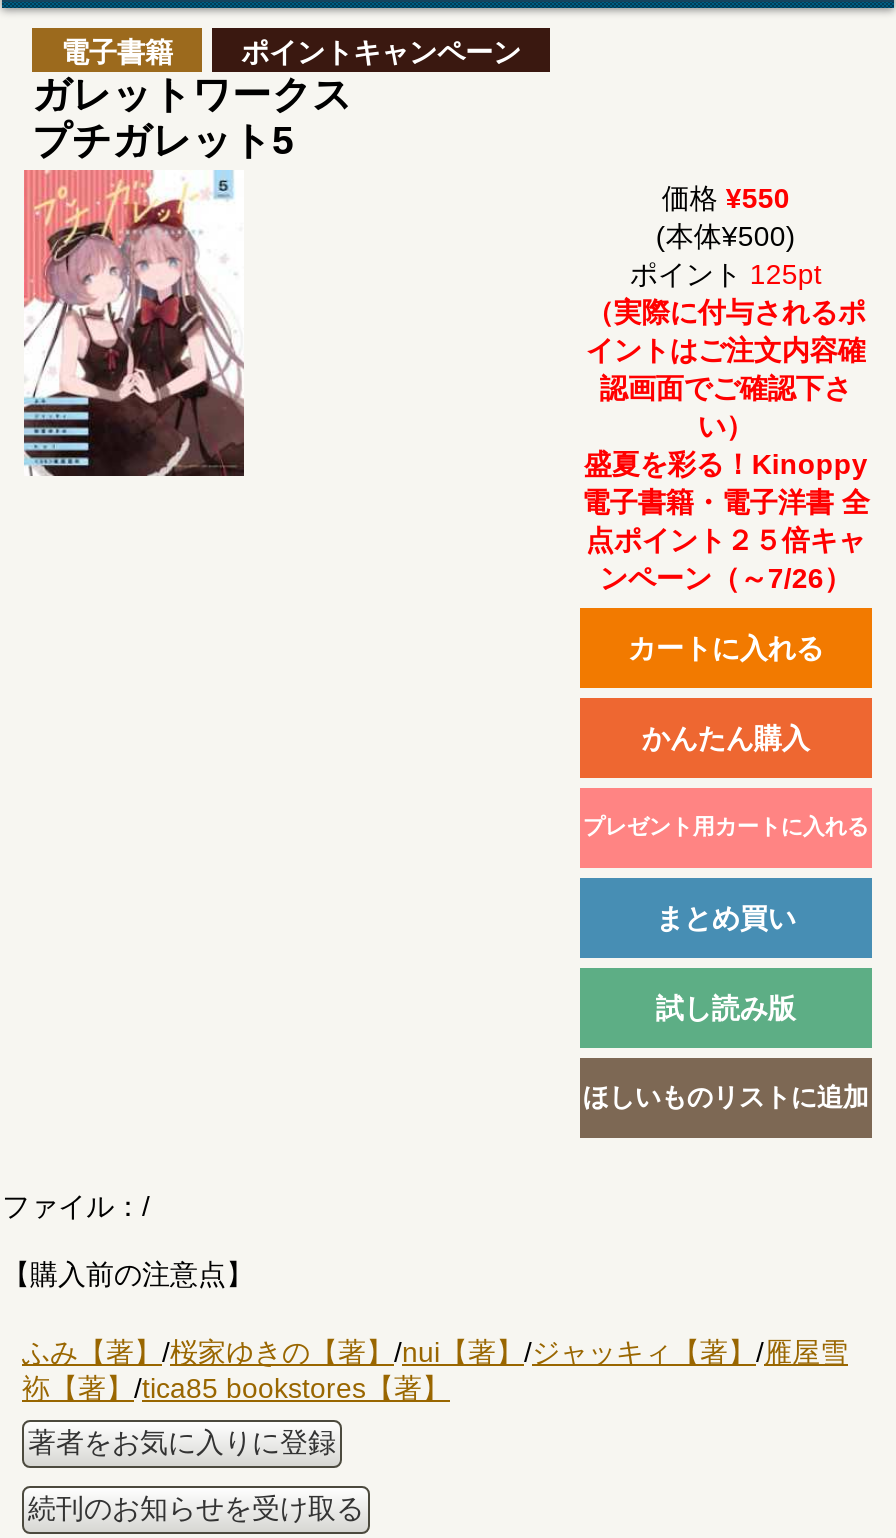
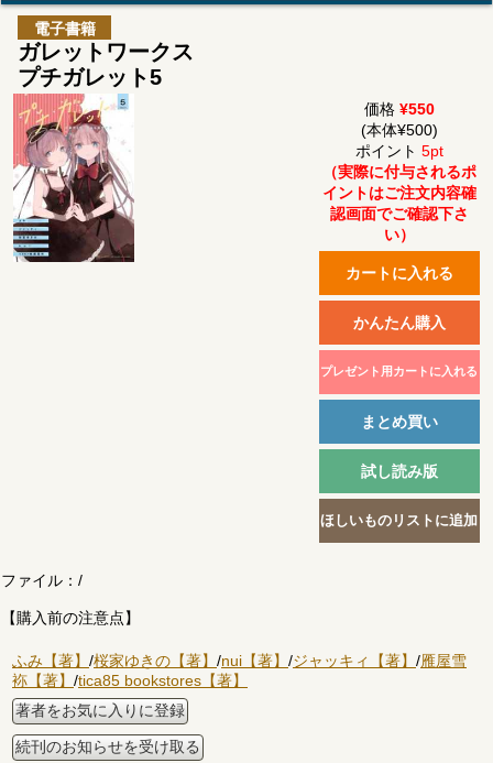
[241,36,521,68] ポイントキャンペーン -> none
[630,258,822,290] ポイント125pt -> [355,142,443,159] ポイント5pt
[582,448,870,594] 盛夏を彩る！Kinoppy | 電子書籍・電子洋書 全 | 点ポイント２５倍キャ | ンペーン（～7/26） -> none

